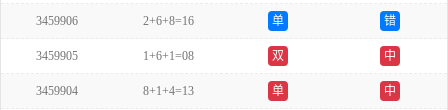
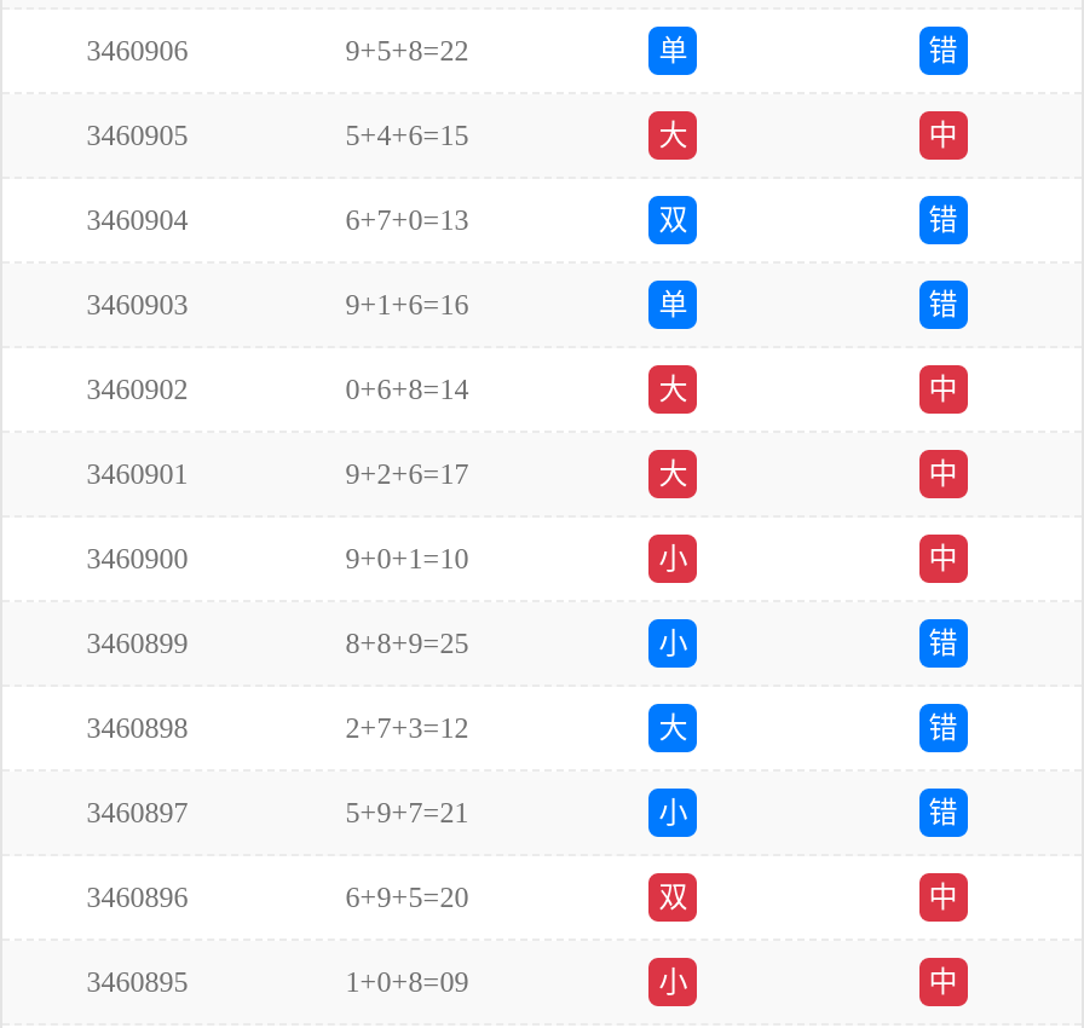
[36,14,78,28] 3459906 -> [87,34,188,68] 3460906
[143,14,194,28] 2+6+8=16 -> [346,34,469,68] 9+5+8=22
[36,49,194,63] 3459905 | 1+6+1=08 -> [87,119,958,914] 3460905 | 5+4+6=15 | 大 | 中 | 3460904 | 6+7+0=13 | 双 | 错 | 3460903 | 9+1+6=16 | 单 | 错 | 3460902 | 0+6+8=14 | 大 | 中 | 3460901 | 9+2+6=17 | 大 | 中 | 3460900 | 9+0+1=10 | 小 | 中 | 3460899 | 8+8+9=25 | 小 | 错 | 3460898 | 2+7+3=12 | 大 | 错 | 3460897 | 5+9+7=21 | 小 | 错 | 3460896 | 6+9+5=20
[36,84,284,98] 3459904 | 8+1+4=13 | 单 -> [87,965,688,999] 3460895 | 1+0+8=09 | 小

